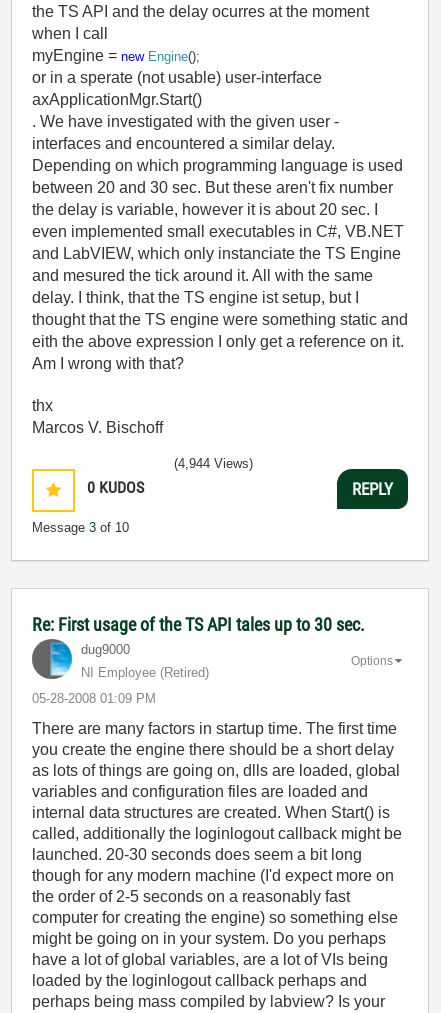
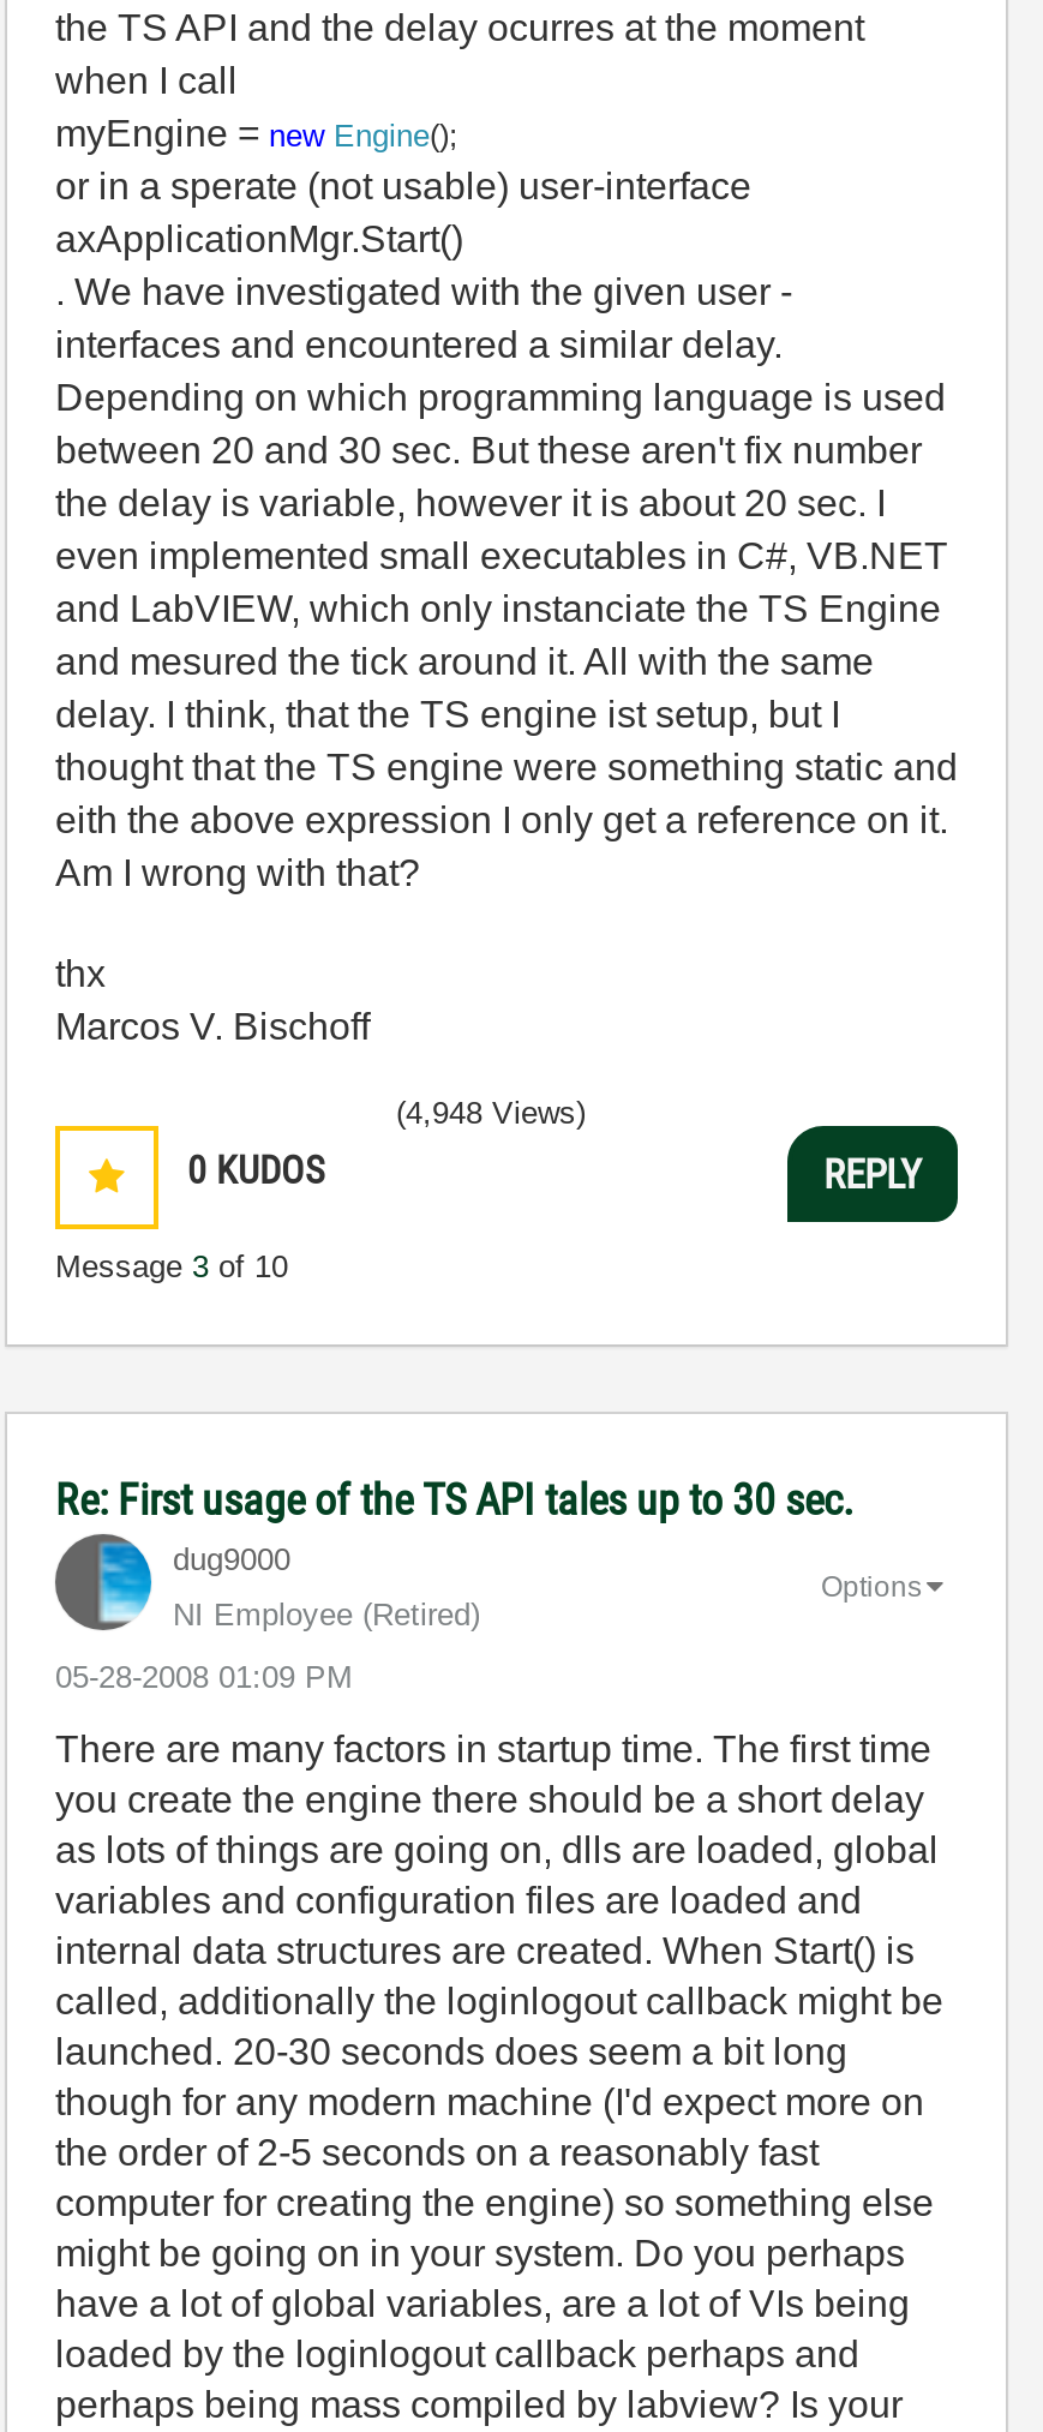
[174,456,253,471] (4,944 Views) -> [396,1095,586,1131] (4,948 Views)

